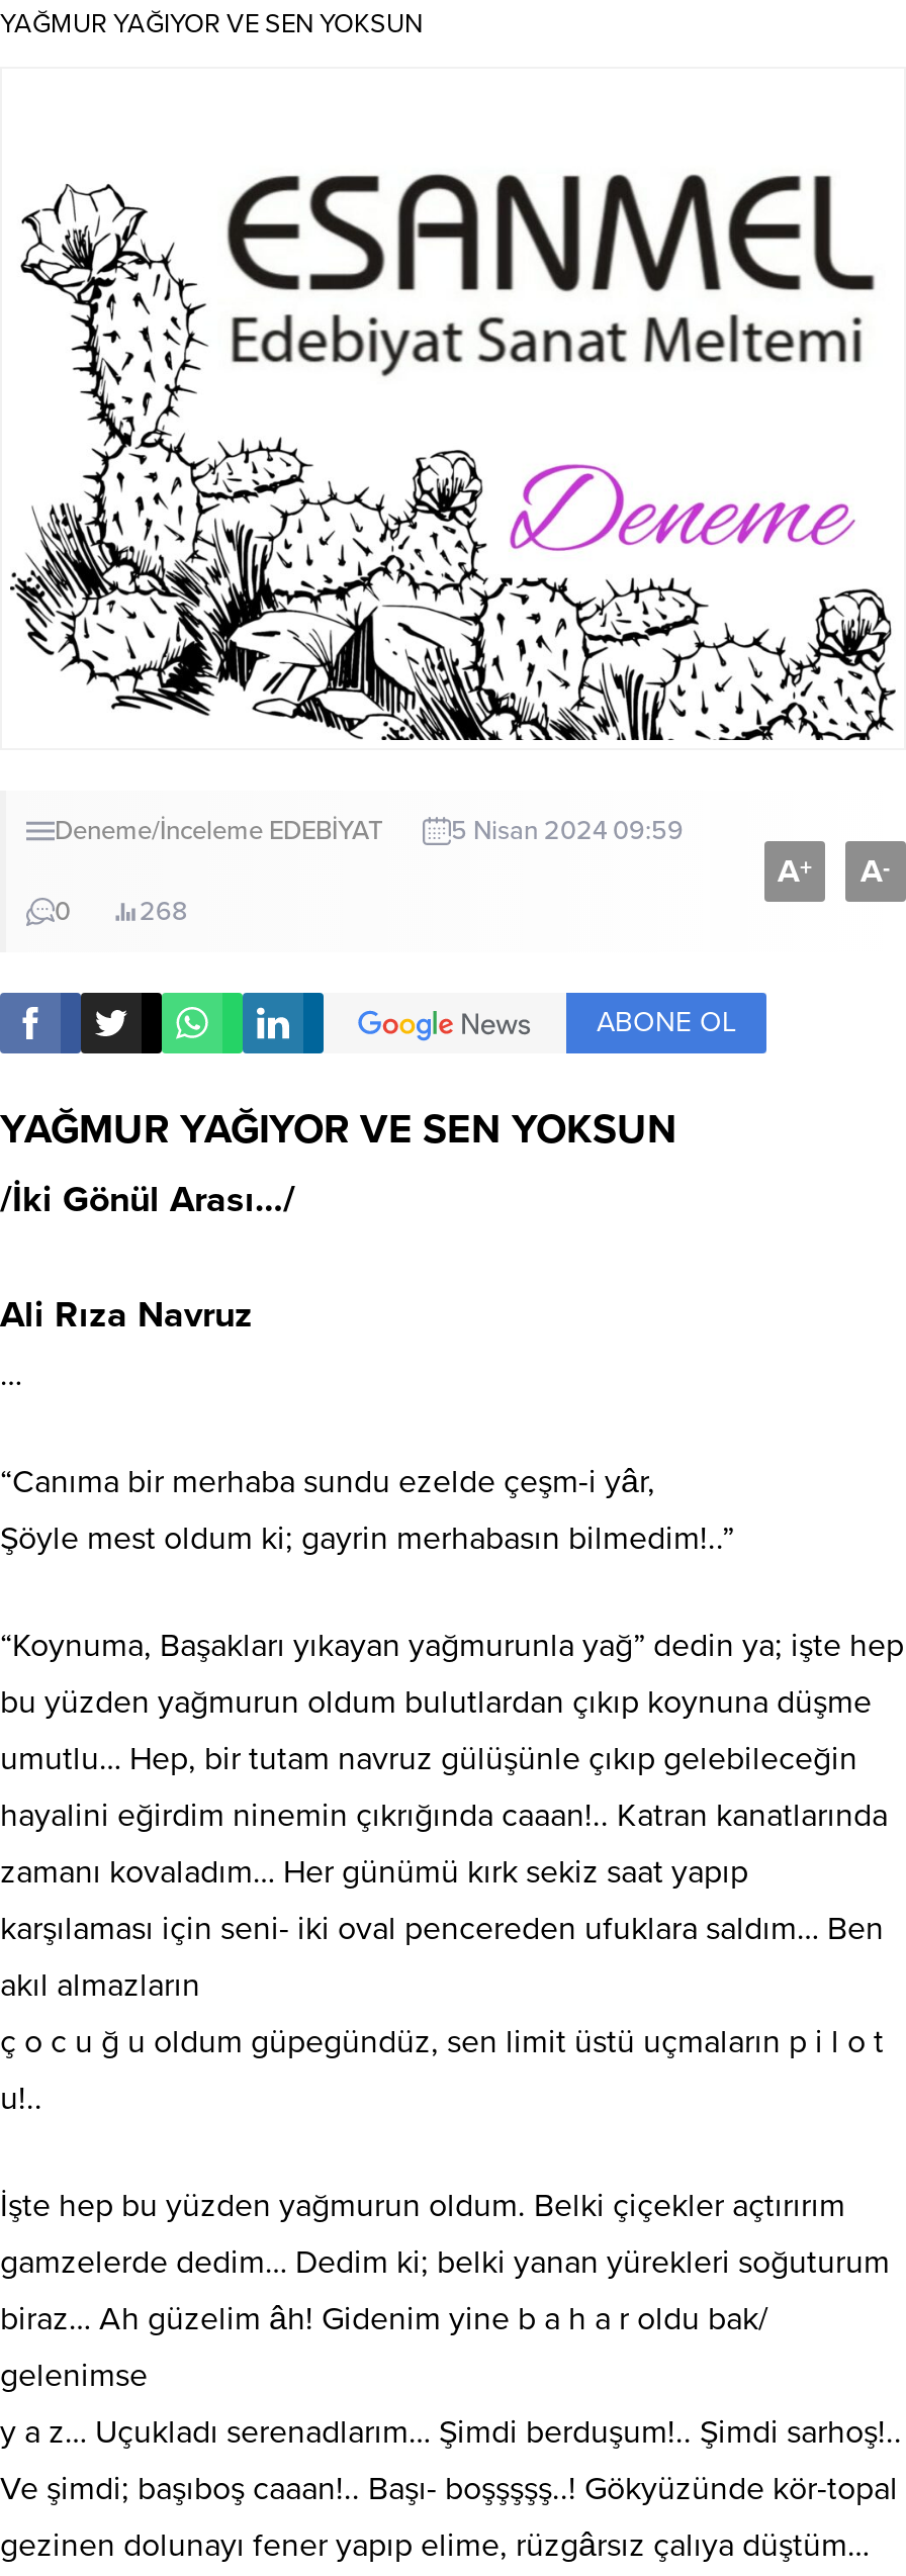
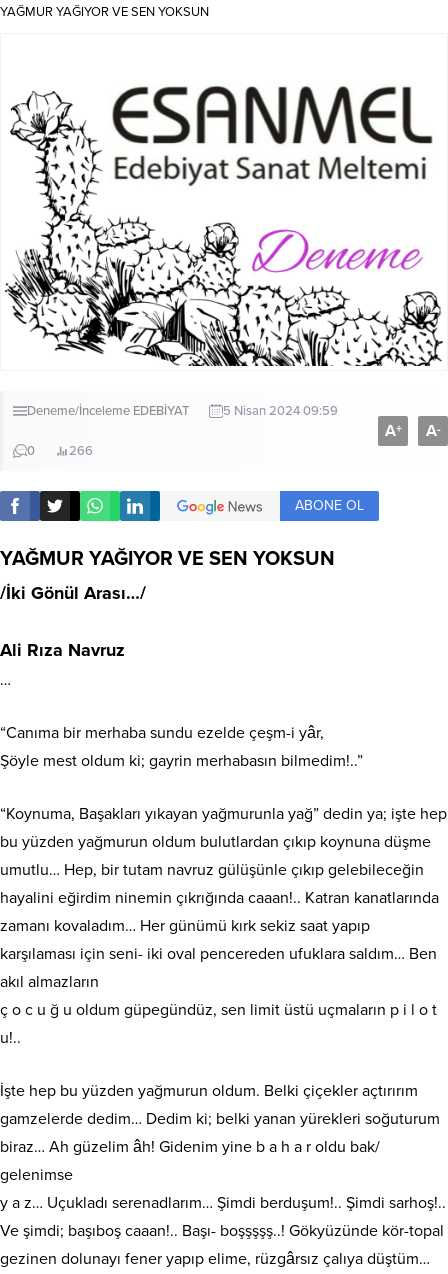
[140,897,188,929] 268 -> [69,443,93,459] 266

